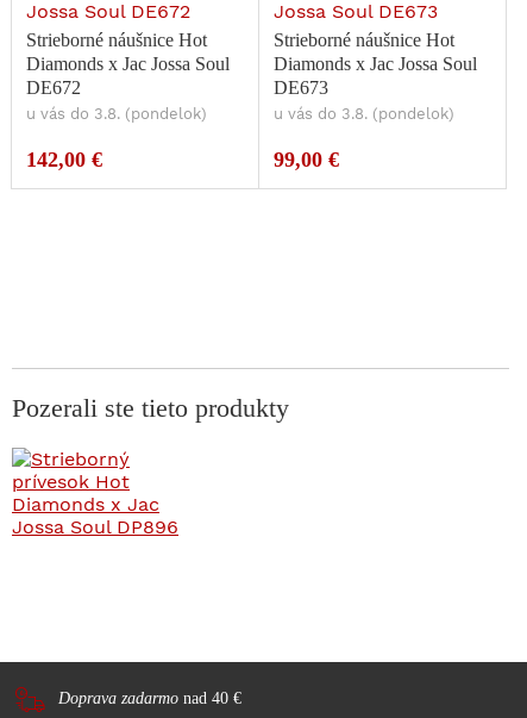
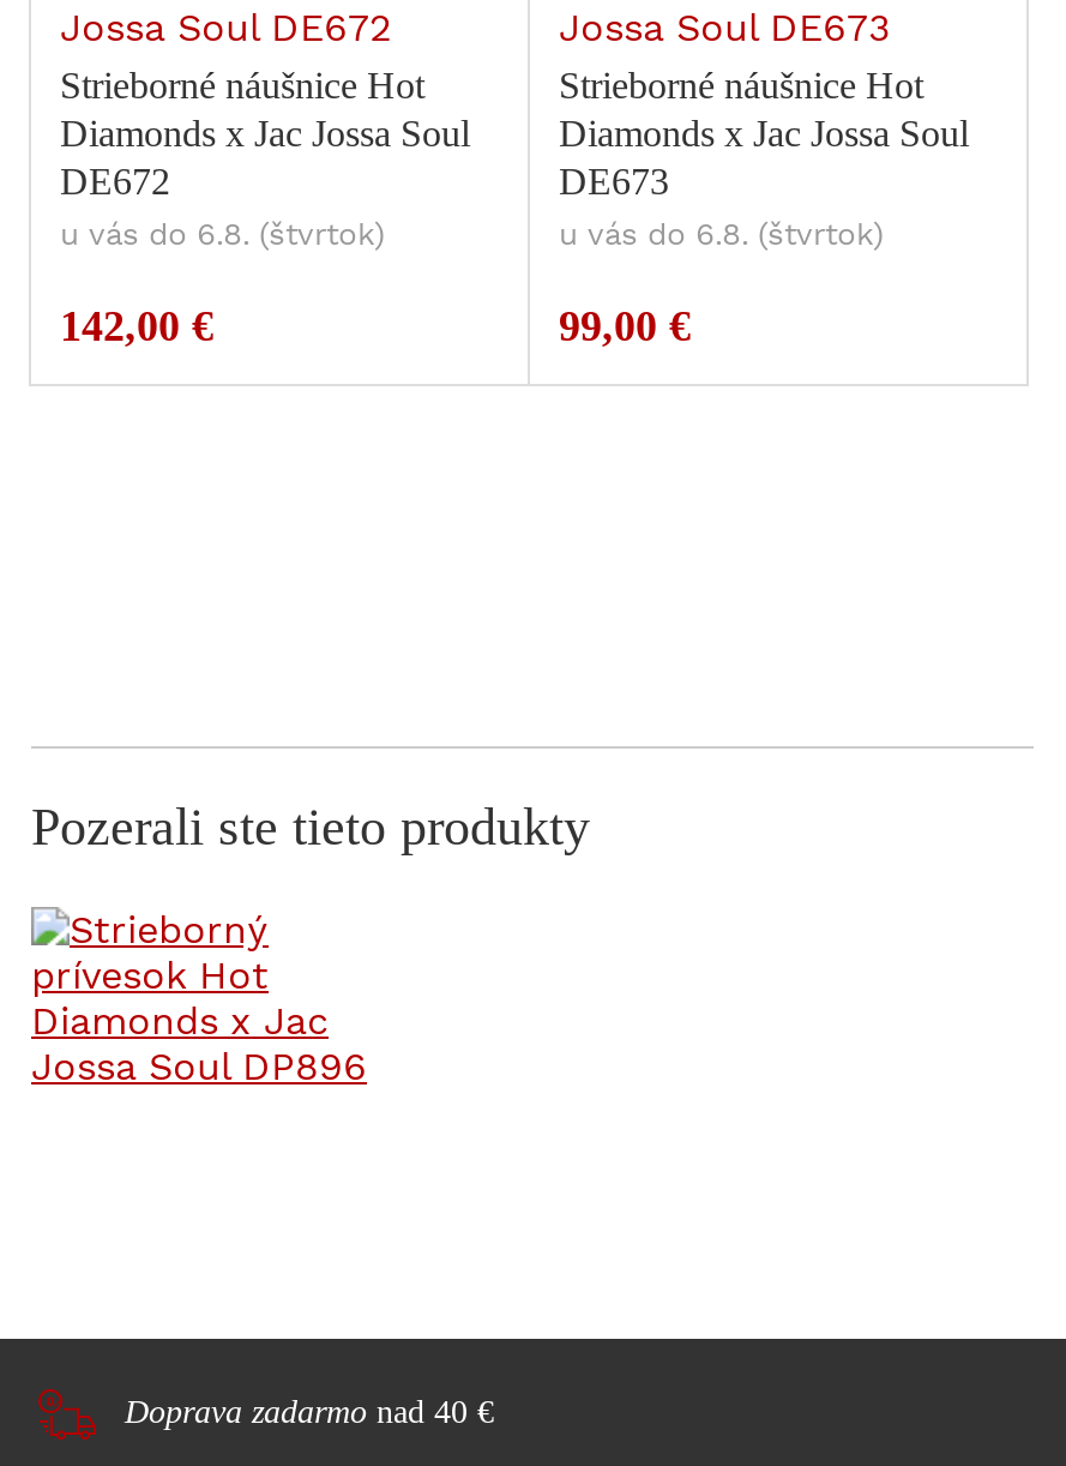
[26,105,207,123] u vás do 3.8. (pondelok) -> [60,216,386,252] u vás do 6.8. (štvrtok)
[274,105,454,123] u vás do 3.8. (pondelok) -> [559,216,885,252] u vás do 6.8. (štvrtok)

